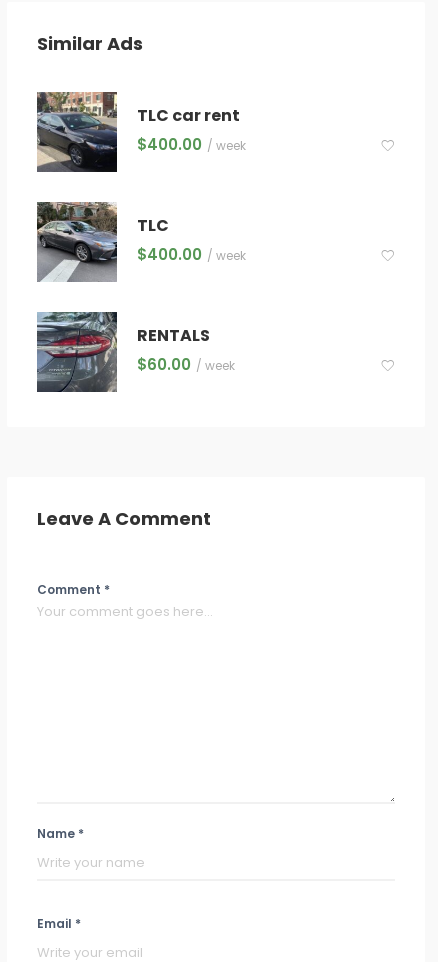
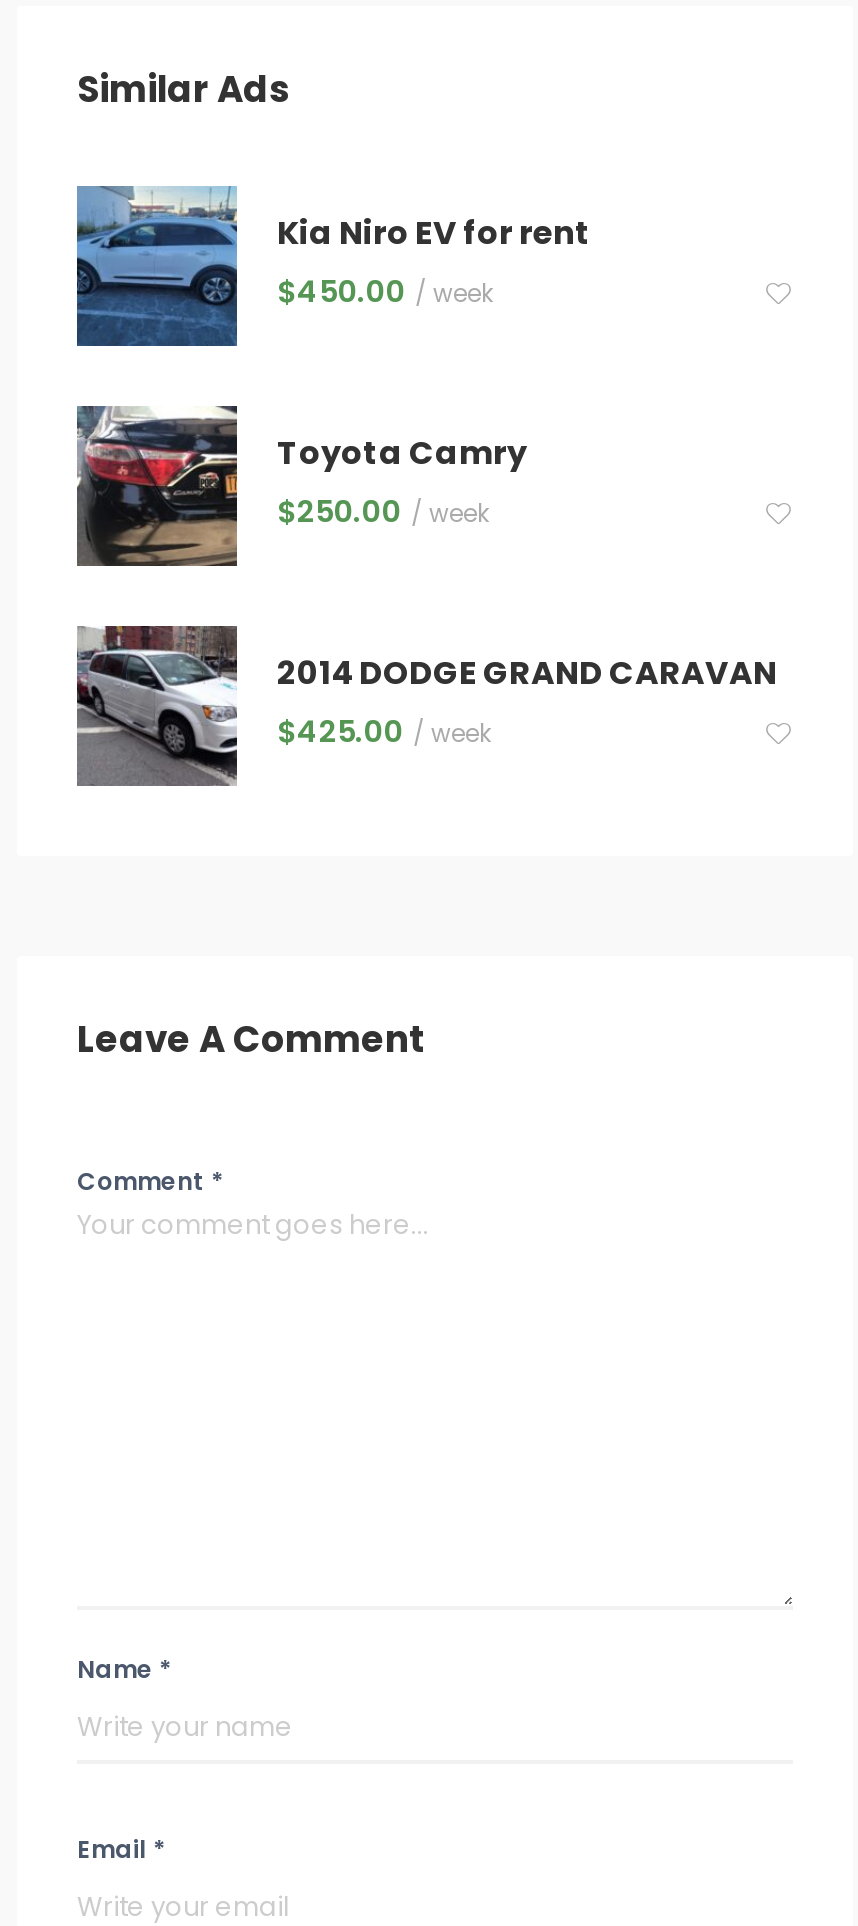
[36,91,246,173] [image] | TLC car rent | $400.00 / week -> [75,184,591,348] [image] | Kia Niro EV for rent | $450.00 / week
[37,201,246,283] [image] | TLC | $400.00 / week -> [77,404,527,568] [image] | Toyota Camry | $250.00 / week
[36,311,235,393] [image] | RENTALS | $60.00 / week -> [75,624,777,788] [image] | 2014 DODGE GRAND CARAVAN | $425.00 / week

